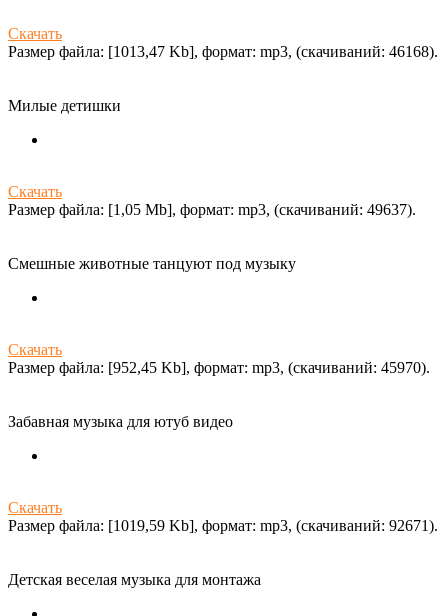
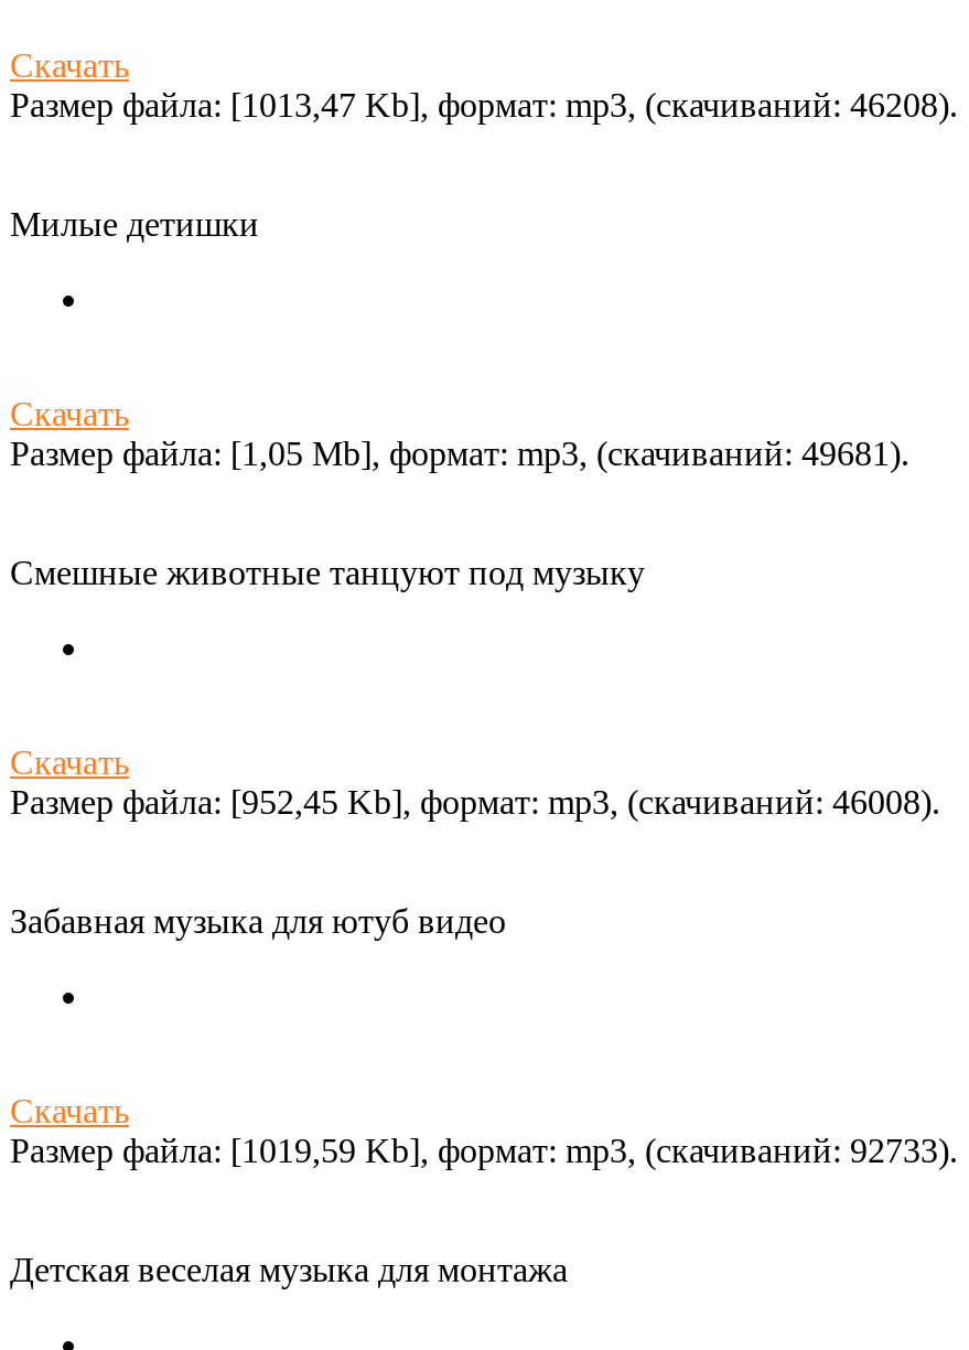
[8,43,438,60] Размер файла: [1013,47 Kb], формат: mp3, (cкачиваний: 46168). -> [10,86,958,123] Размер файла: [1013,47 Kb], формат: mp3, (cкачиваний: 46208).
[8,201,416,218] Размер файла: [1,05 Mb], формат: mp3, (cкачиваний: 49637). -> [10,434,909,472] Размер файла: [1,05 Mb], формат: mp3, (cкачиваний: 49681).
[8,359,430,376] Размер файла: [952,45 Kb], формат: mp3, (cкачиваний: 45970). -> [10,783,940,820] Размер файла: [952,45 Kb], формат: mp3, (cкачиваний: 46008).
[8,517,438,534] Размер файла: [1019,59 Kb], формат: mp3, (cкачиваний: 92671). -> [10,1131,958,1169] Размер файла: [1019,59 Kb], формат: mp3, (cкачиваний: 92733).

